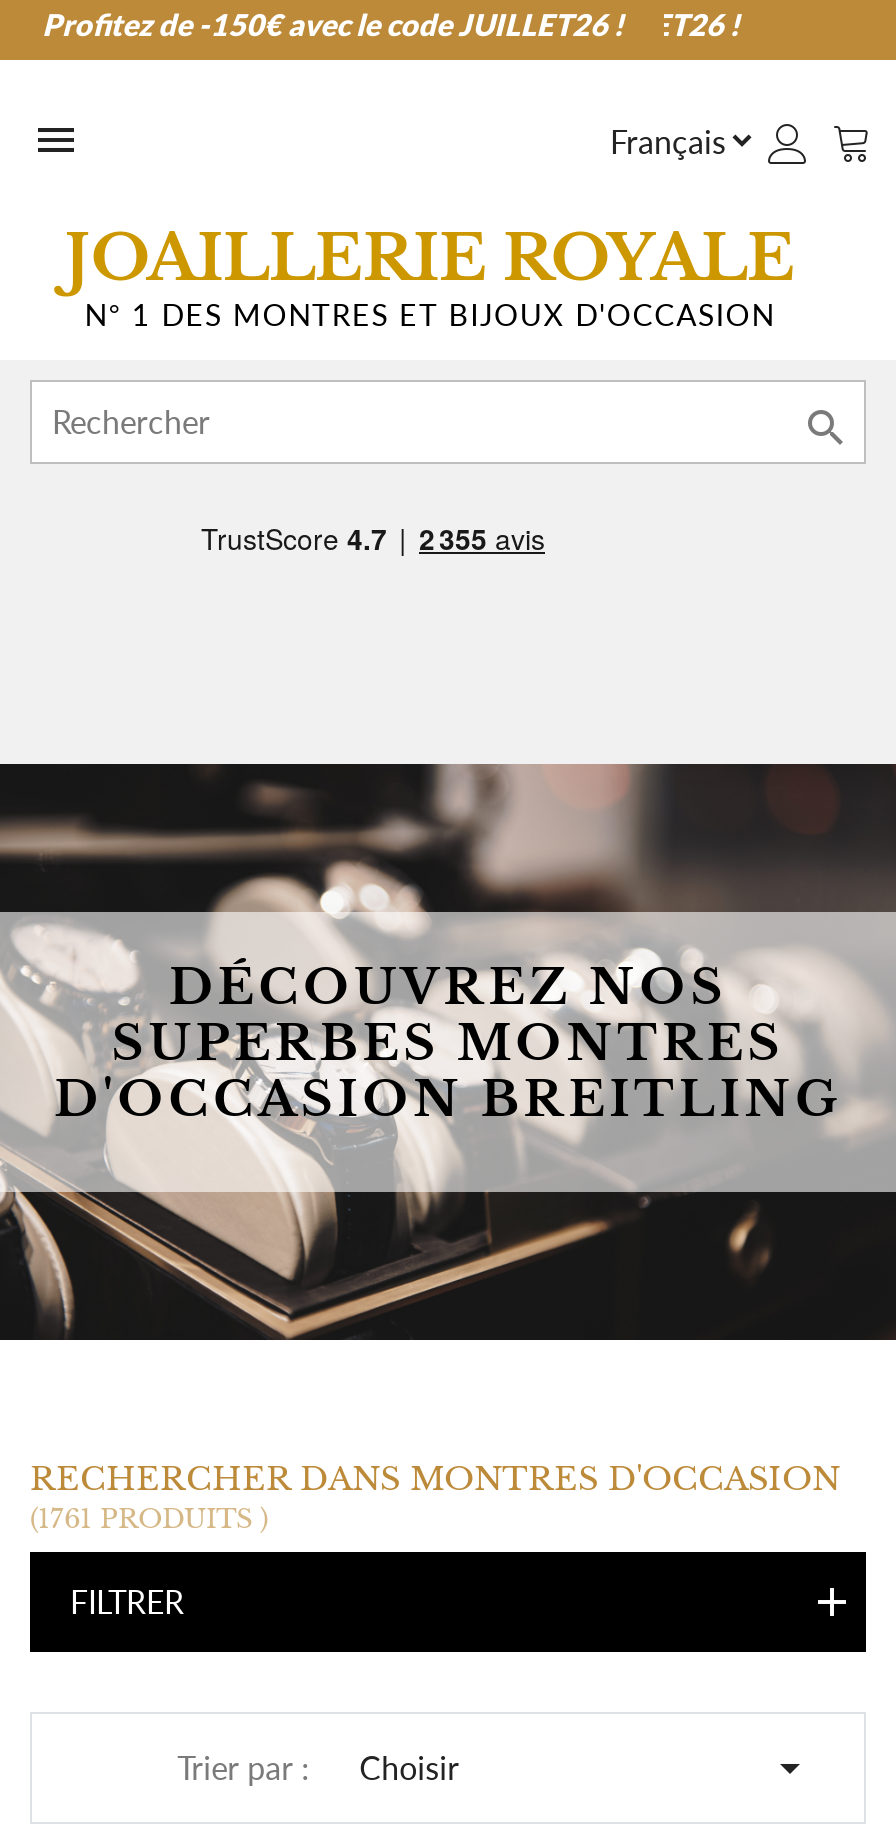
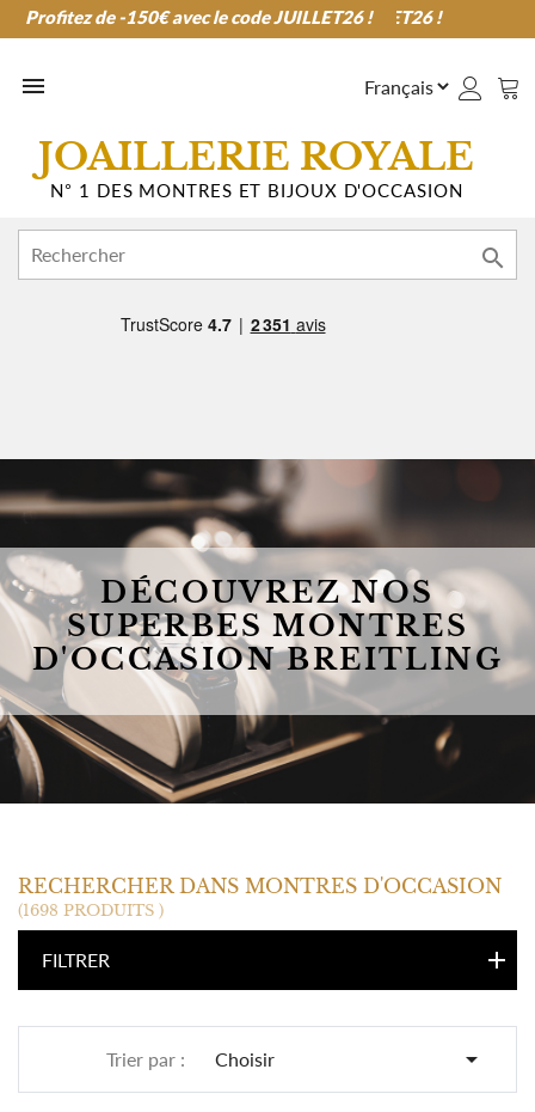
[30,1504,268,1536] (1761 PRODUITS ) -> [18,902,164,921] (1698 PRODUITS )

